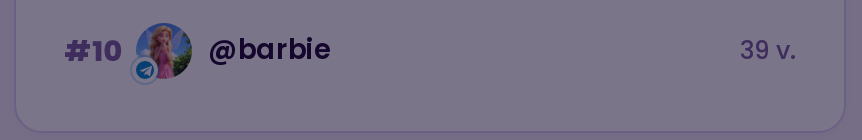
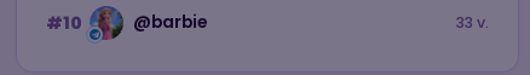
[740,33,796,67] 39 v. -> [456,12,489,33] 33 v.

